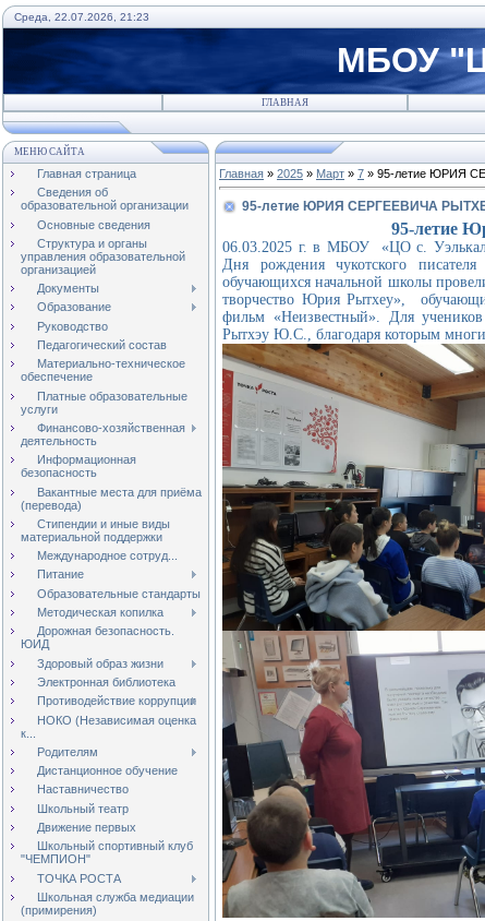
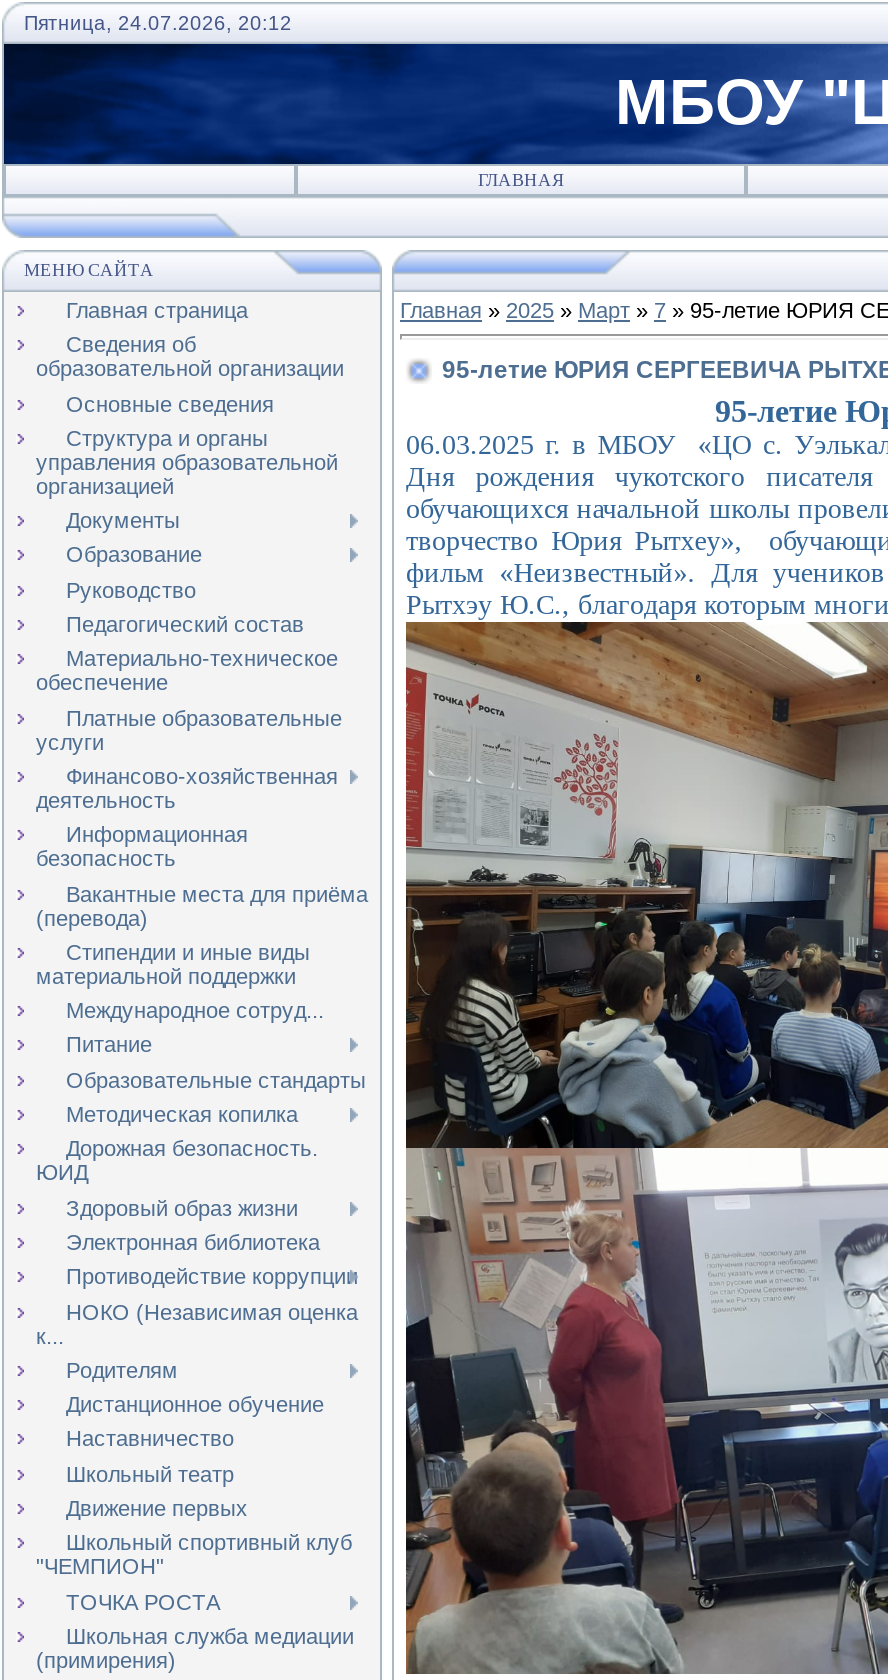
[14,11,149,23] Среда, 22.07.2026, 21:23 -> [24,12,292,34] Пятница, 24.07.2026, 20:12

